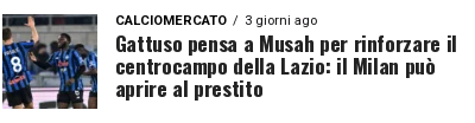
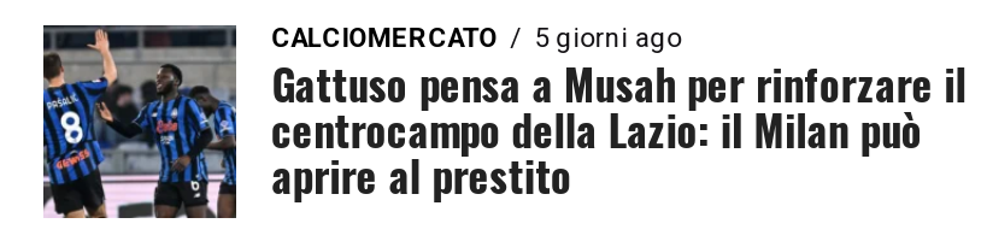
[115,13,317,28] CALCIOMERCATO 3 giorni ago -> [272,22,681,53] CALCIOMERCATO 5 giorni ago

